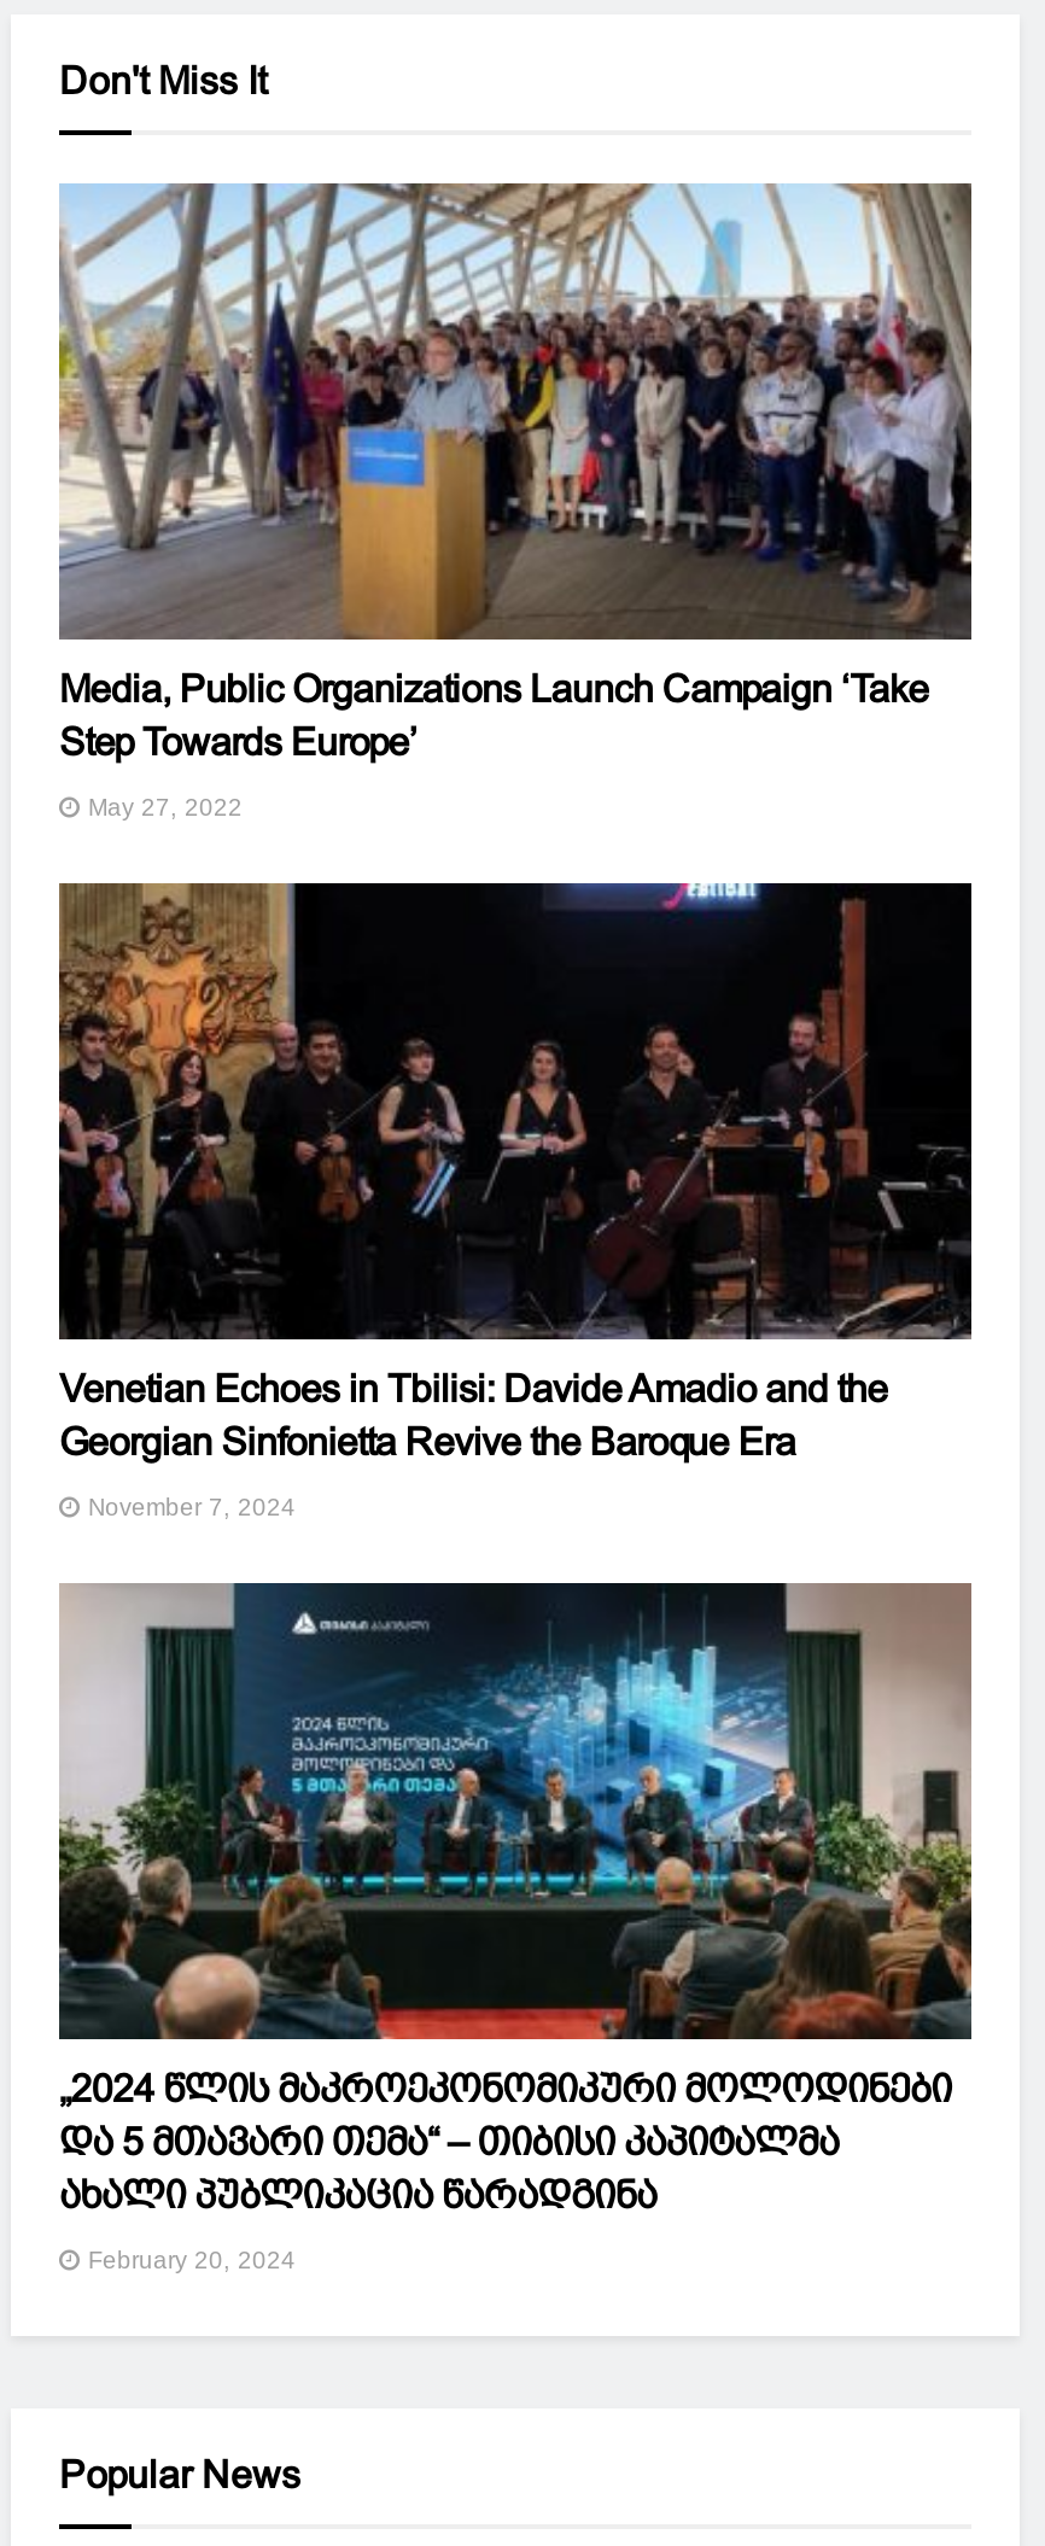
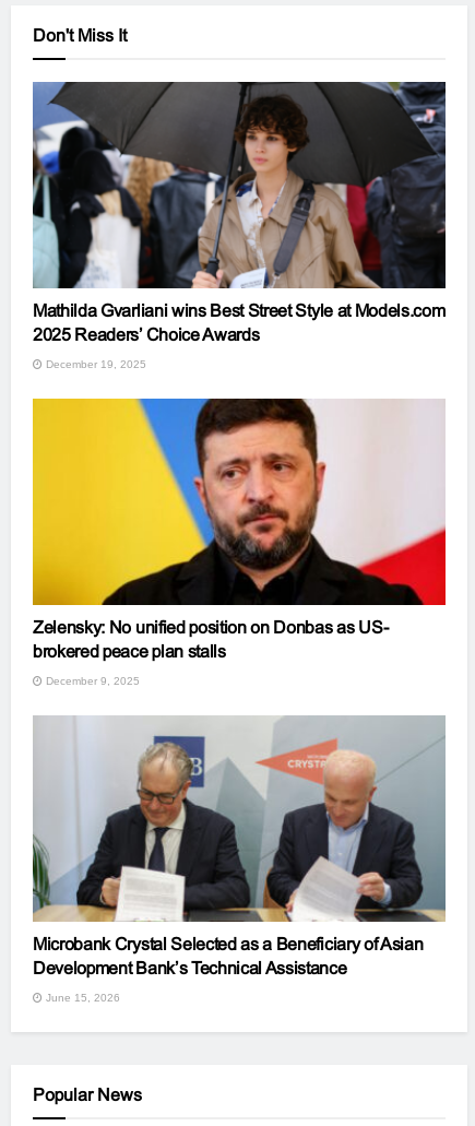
[57,181,971,763] [image] | Media, Public Organizations Launch Campaign ‘Take | Step Towards Europe’ -> [32,81,446,344] [image] | Mathilda Gvarliani wins Best Street Style at Models.com | 2025 Readers’ Choice Awards
[81,794,243,821] May 27, 2022 -> [43,358,146,370] December 19, 2025
[57,881,974,1462] [image] | Venetian Echoes in Tbilisi: Davide Amadio and the | Georgian Sinfonietta Revive the Baroque Era -> [32,398,447,661] [image] | Zelensky: No unified position on Donbas as US- | brokered peace plan stalls
[81,1494,296,1520] November 7, 2024 -> [43,675,140,687] December 9, 2025
[59,1581,974,2215] [image] | „2024 წლის მაკროეკონომიკური მოლოდინები | და 5 მთავარი თემა“ – თიბისი კაპიტალმა | ახალი პუბლიკაცია წარადგინა -> [33,715,446,977] [image] | Microbank Crystal Selected as a Beneficiary of Asian | Development Bank’s Technical Assistance
[81,2247,296,2273] February 20, 2024 -> [43,992,120,1004] June 15, 2026

